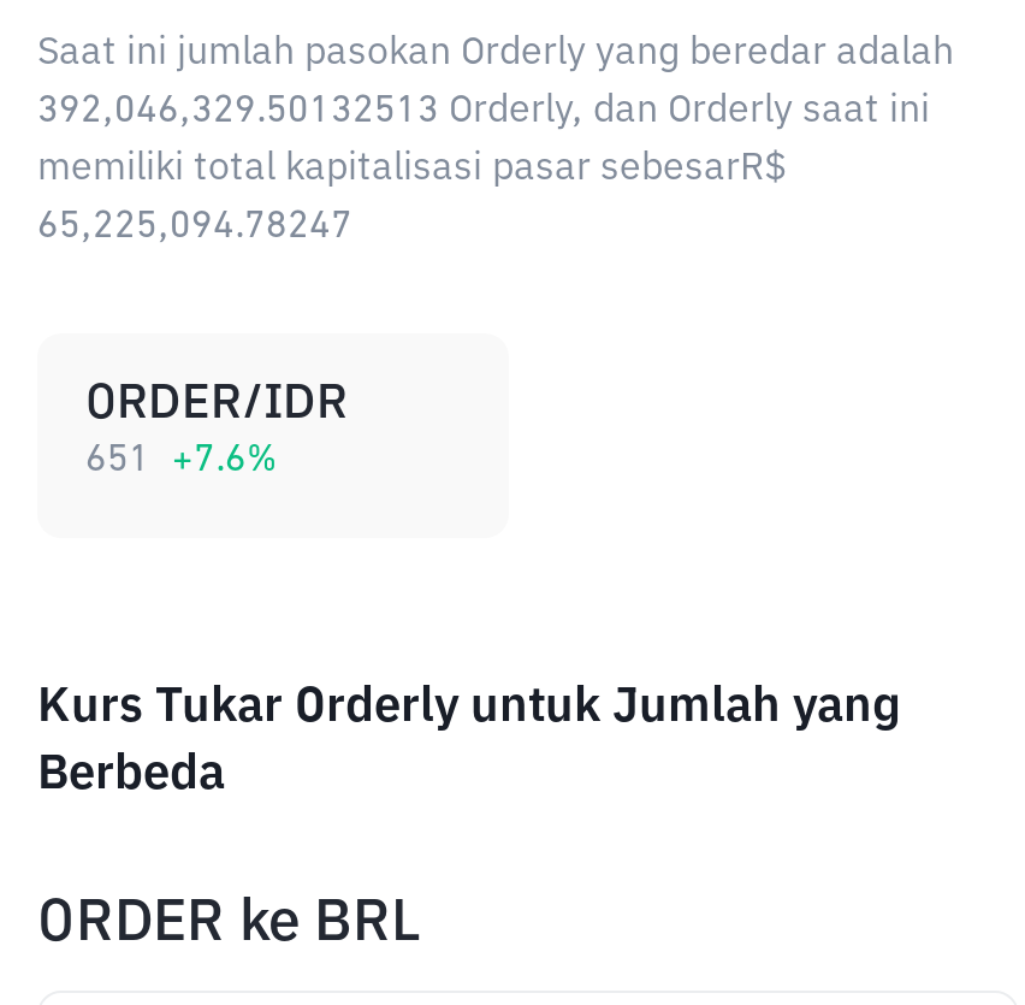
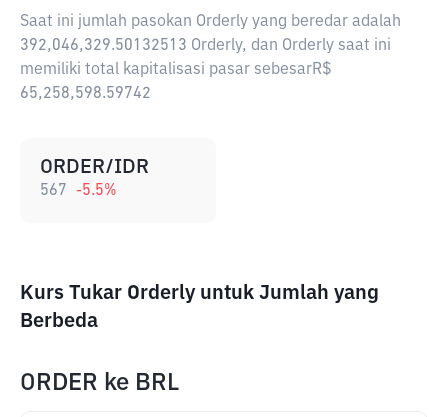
[37,208,352,247] 65,225,094.78247 -> [20,86,151,102] 65,258,598.59742
[85,442,278,480] 651 +7.6% -> [40,183,117,199] 567 -5.5%

